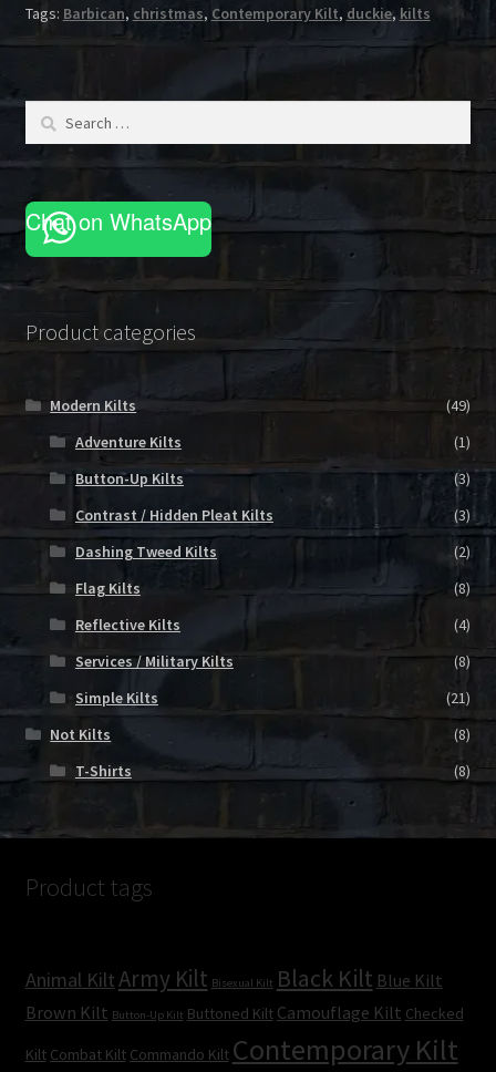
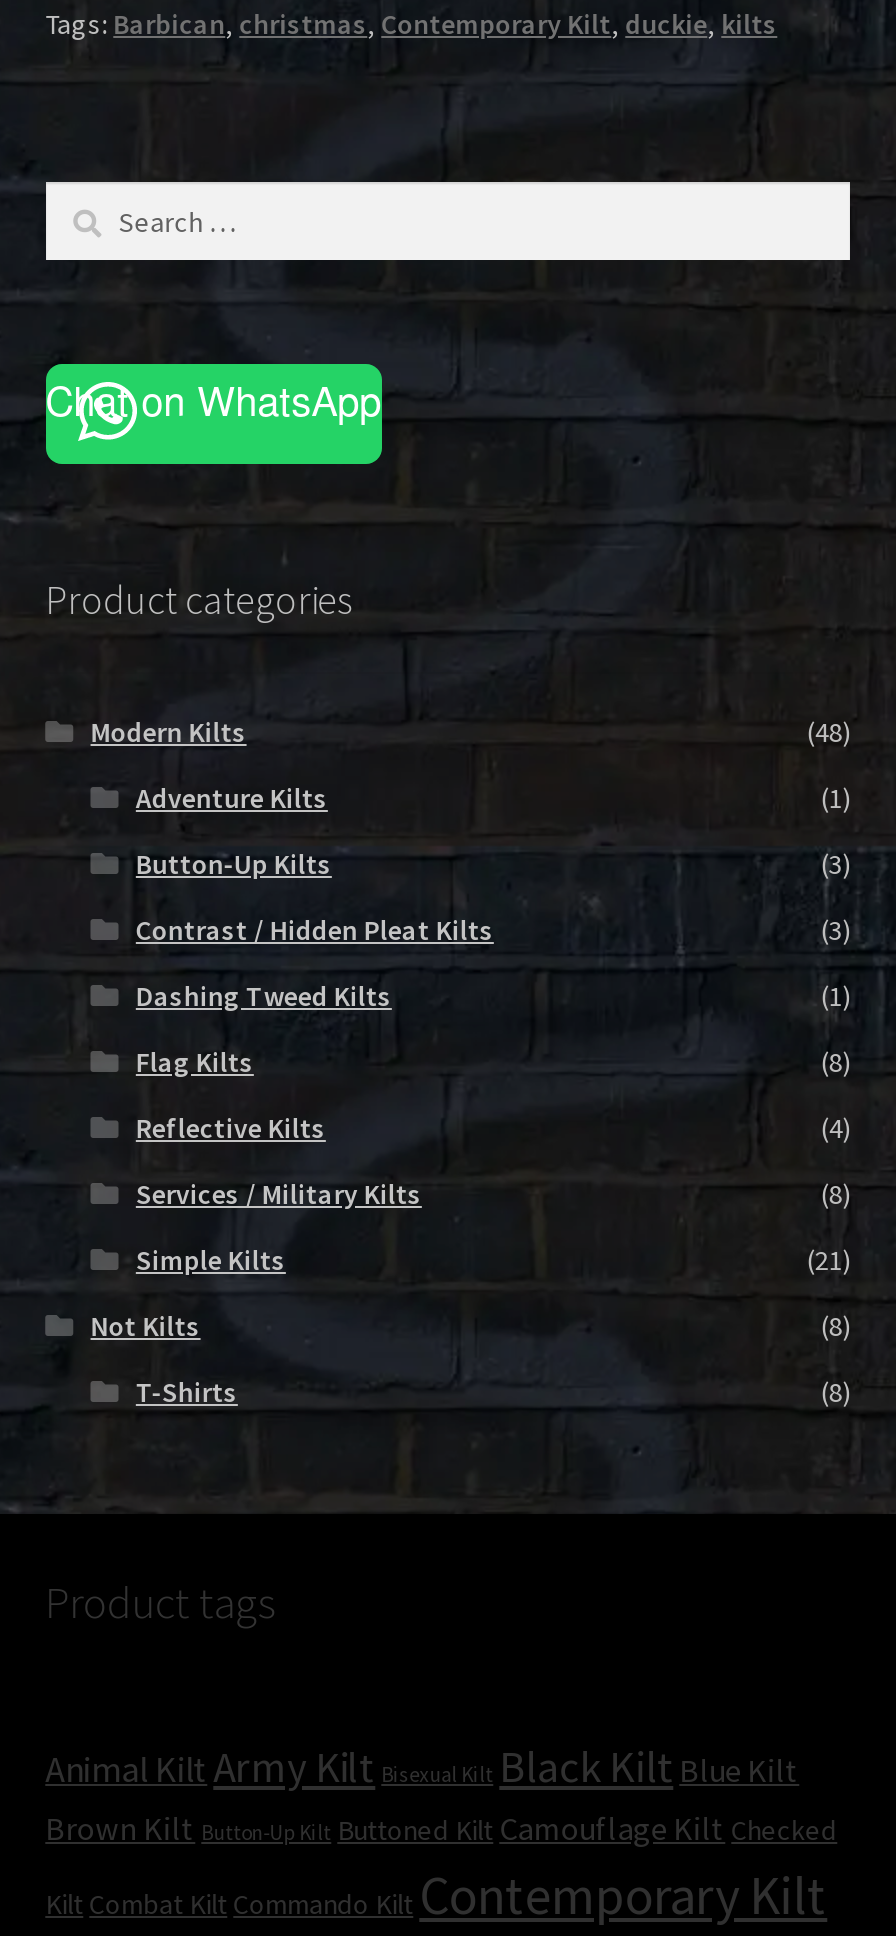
[447,395,471,415] (49) -> [807,713,851,749] (48)
[454,541,471,561] (2) -> [821,977,851,1013] (1)

